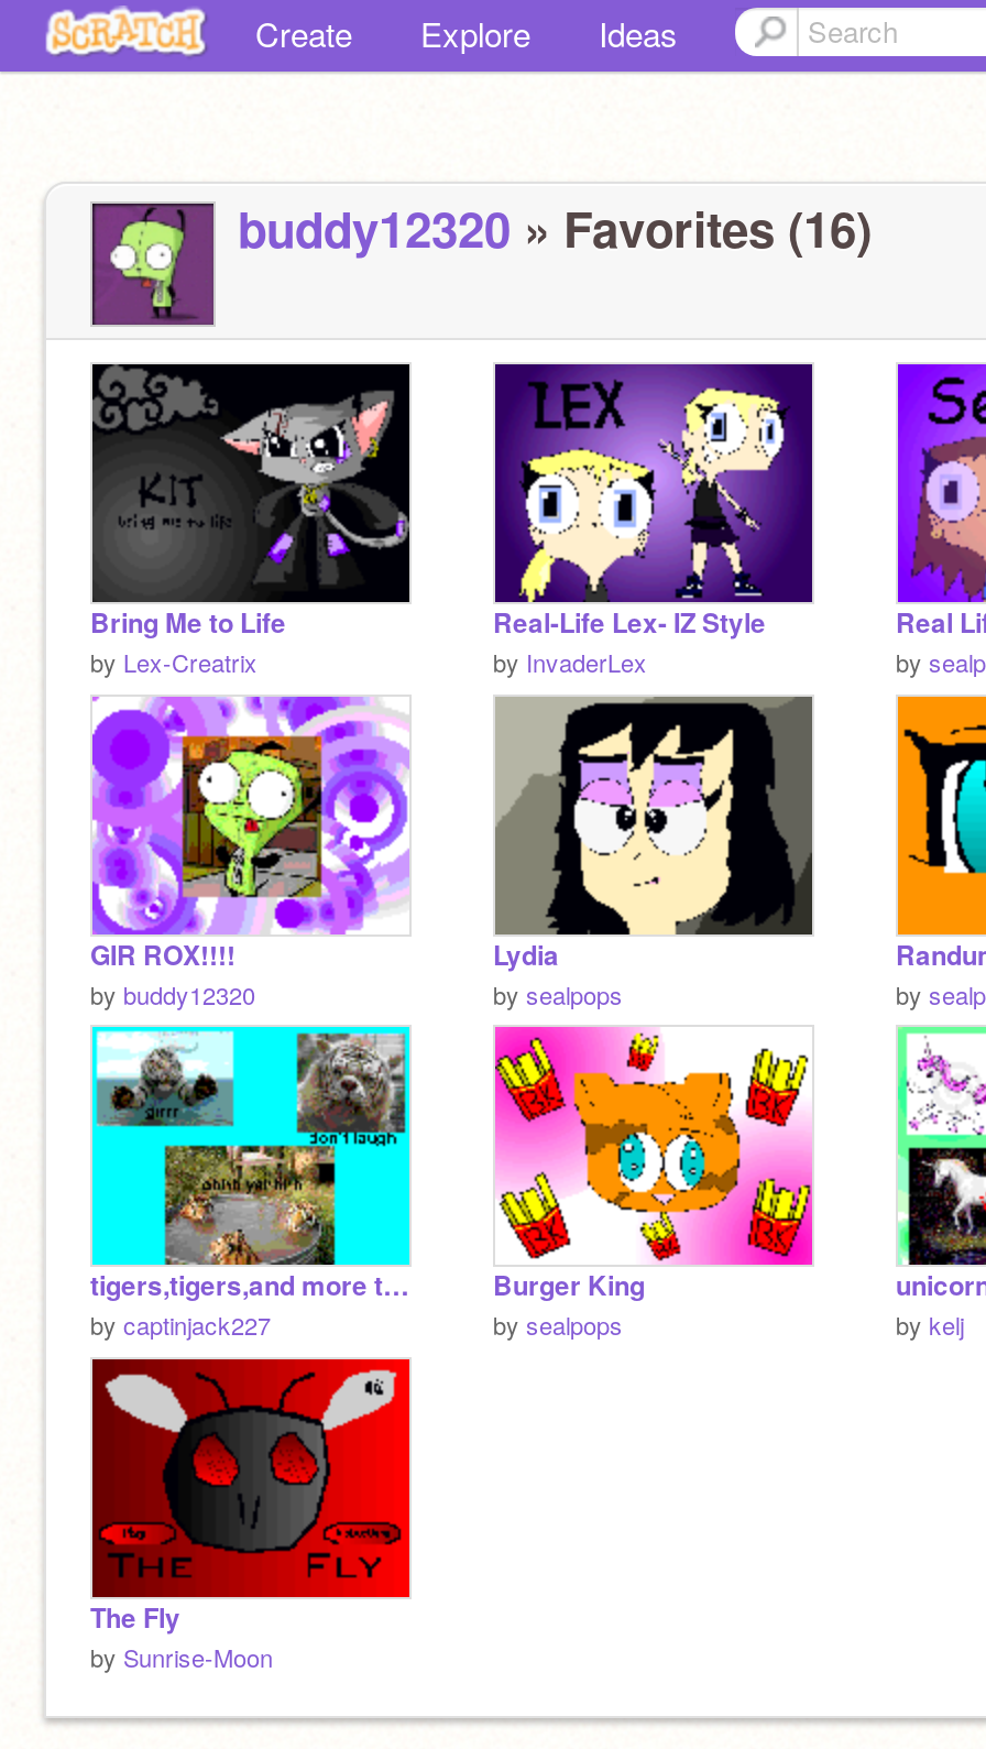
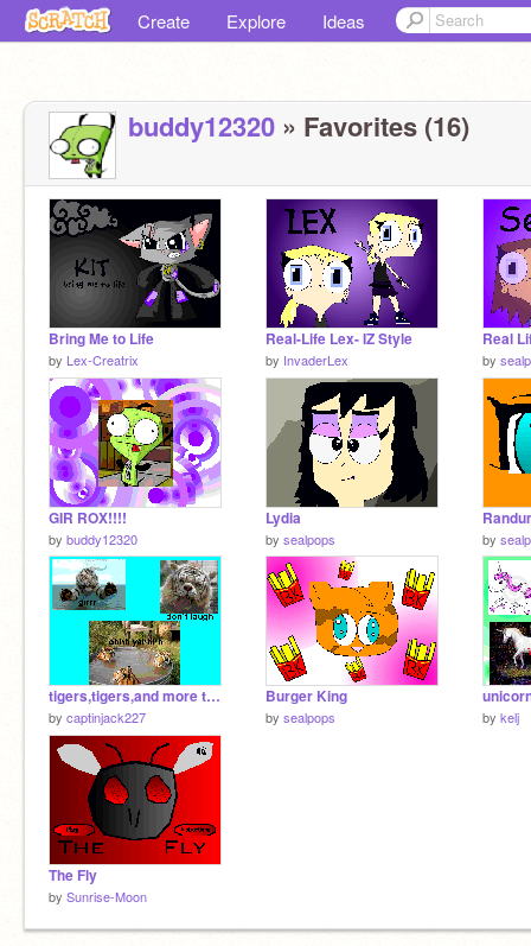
[90,201,216,327] [image] -> [50,113,116,178] [image]

